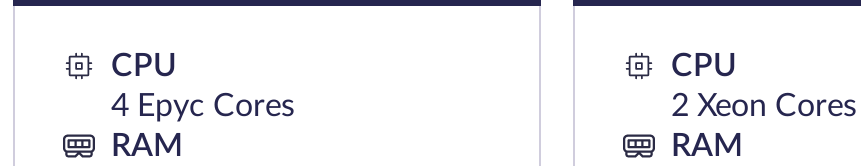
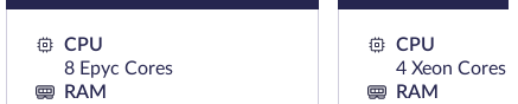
[111,89,295,121] 4 Epyc Cores -> [64,59,173,78] 8 Epyc Cores
[671,89,857,121] 2 Xeon Cores -> [396,59,506,78] 4 Xeon Cores

